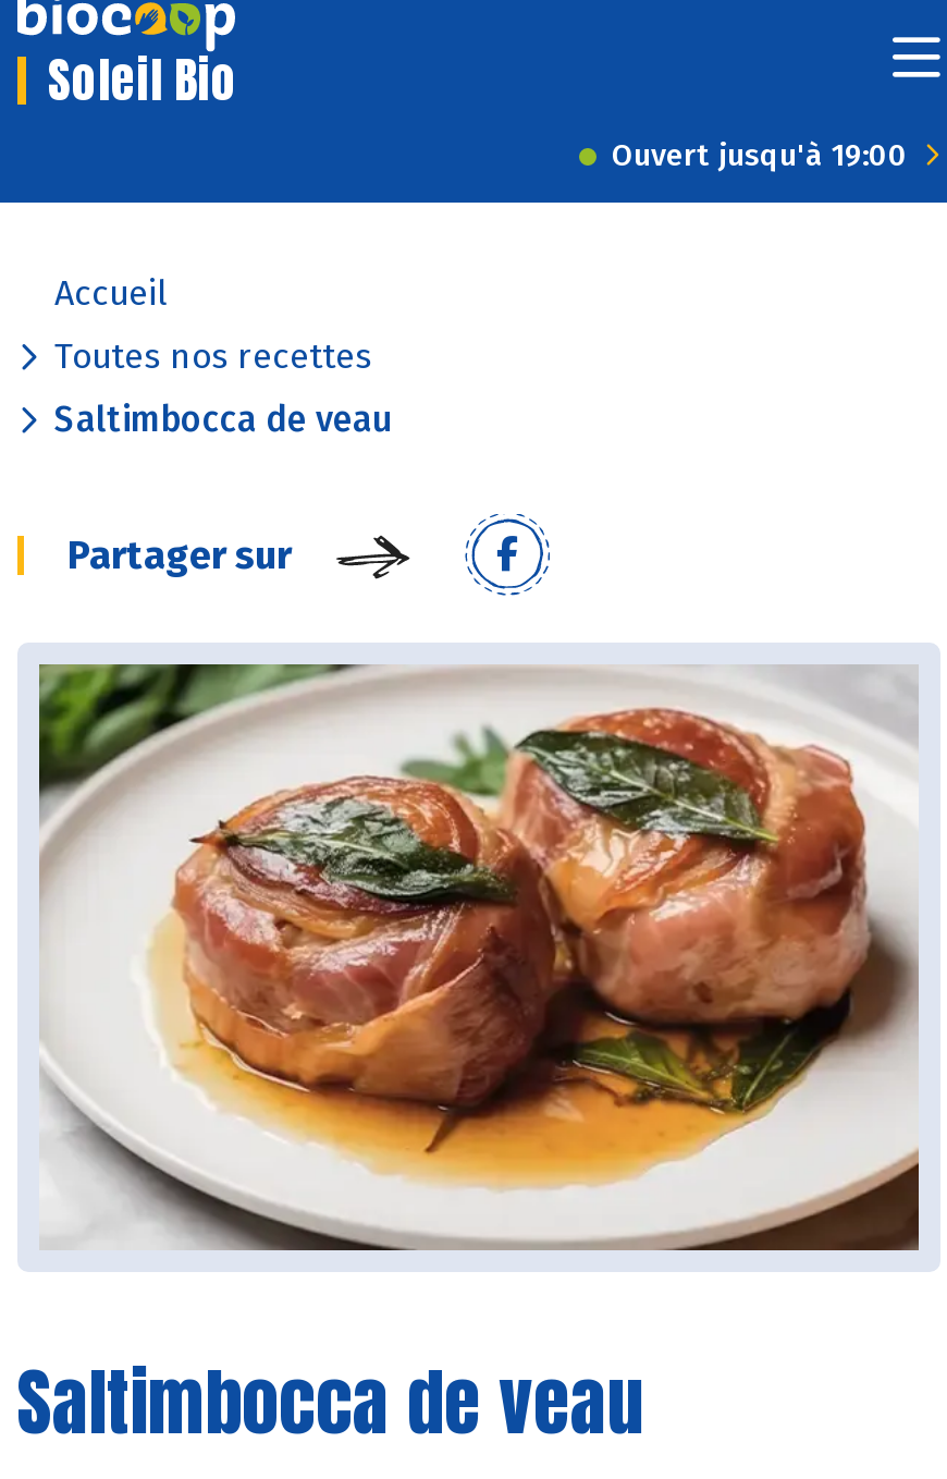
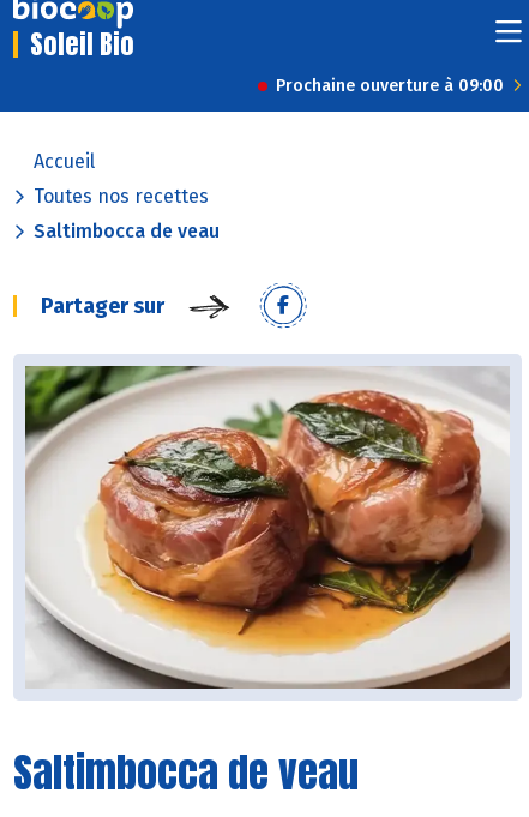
[612,137,908,174] Ouvert jusqu'à 19:00 -> [276,76,504,96] Prochaine ouverture à 09:00

